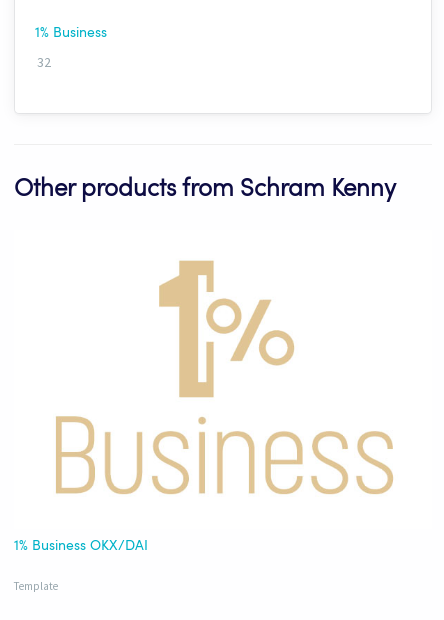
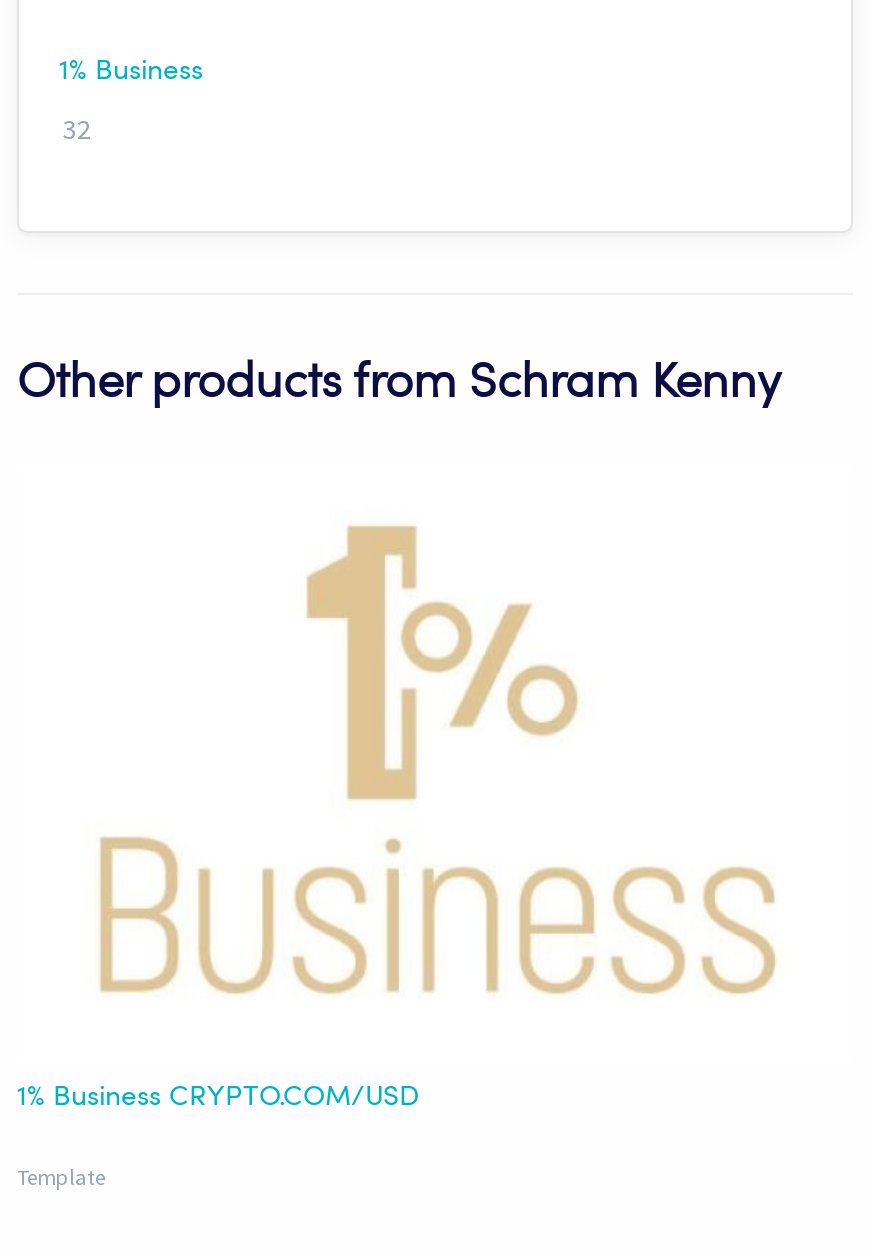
[14,539,148,553] 1% Business OKX/DAI -> [17,1083,419,1111] 1% Business CRYPTO.COM/USD

